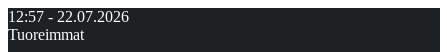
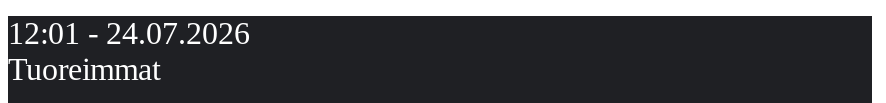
[8,8,129,25] 12:57 - 22.07.2026 -> [8,16,250,50] 12:01 - 24.07.2026

